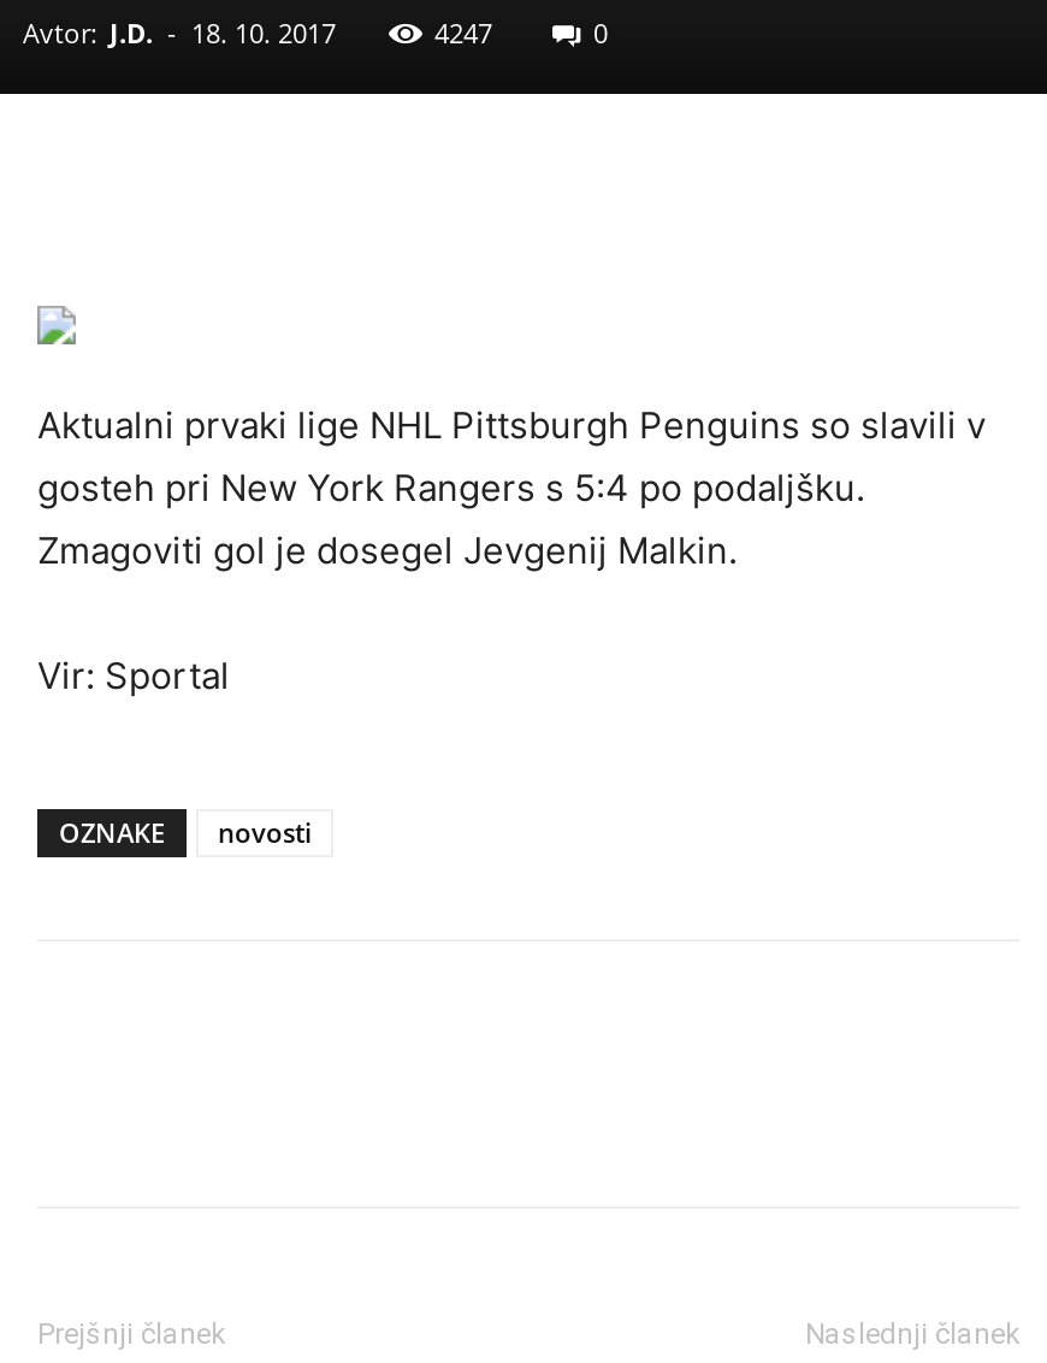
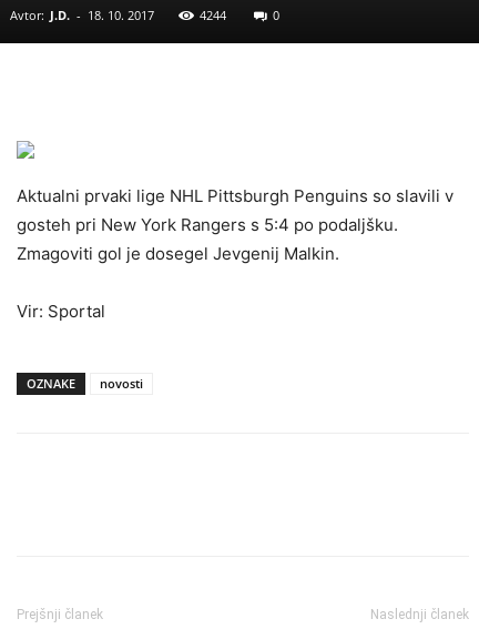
[434,14,492,51] 4247 -> [200,7,226,23] 4244

